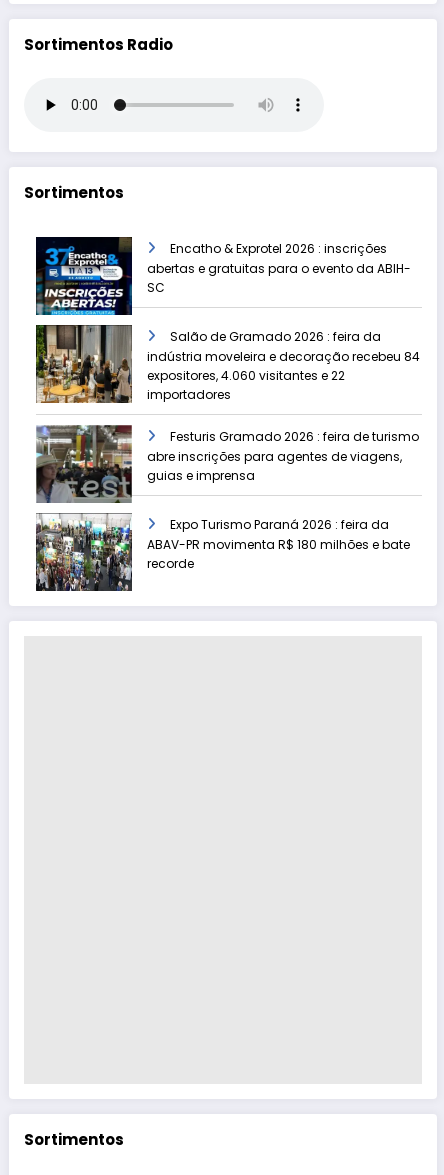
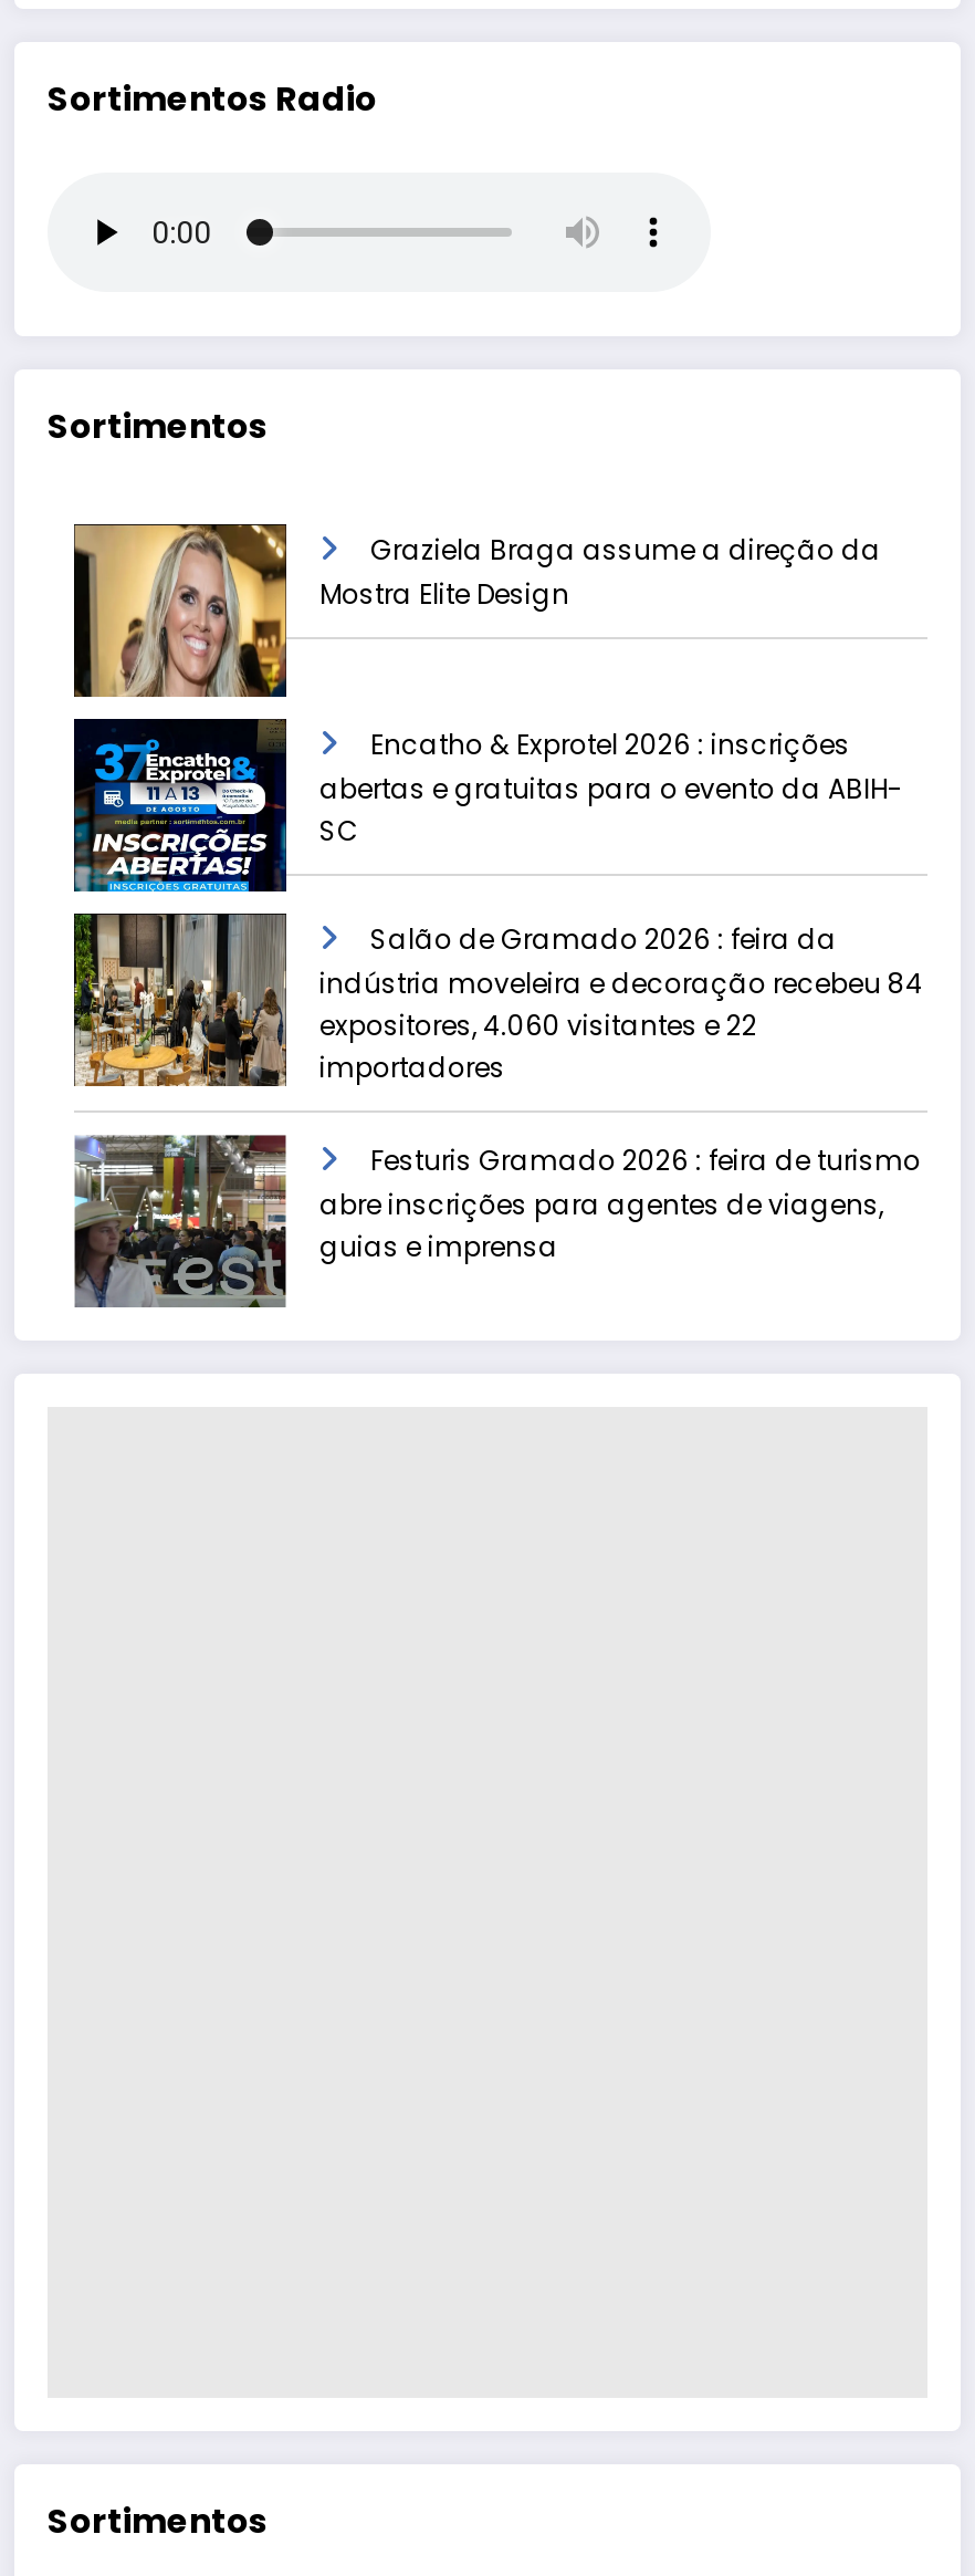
none -> [72,522,881,699] [image] | Graziela Braga assume a direção da | Mostra Elite Design
moved [34,239,420,484] -> [70,723,923,1264]: [image] | Encatho & Exprotel 2026 : inscrições | abertas e gratuitas para o evento da ABIH- | ... | abre inscrições para agentes de viagens, | guias e imprensa
[35,513,410,591] [image] | Expo Turismo Paraná 2026 : feira da | ABAV-PR movimenta R$ 180 milhões e bate | recorde -> none

